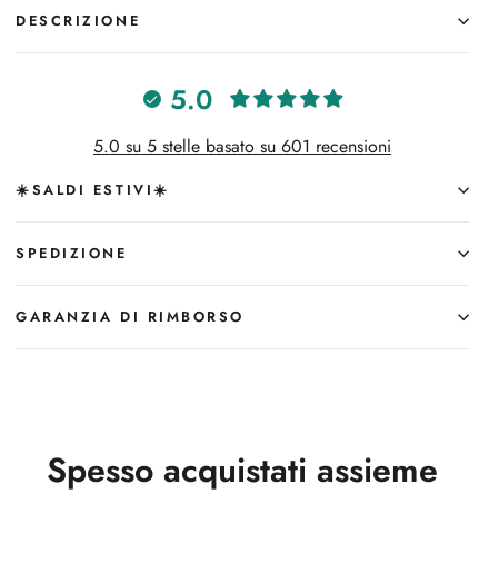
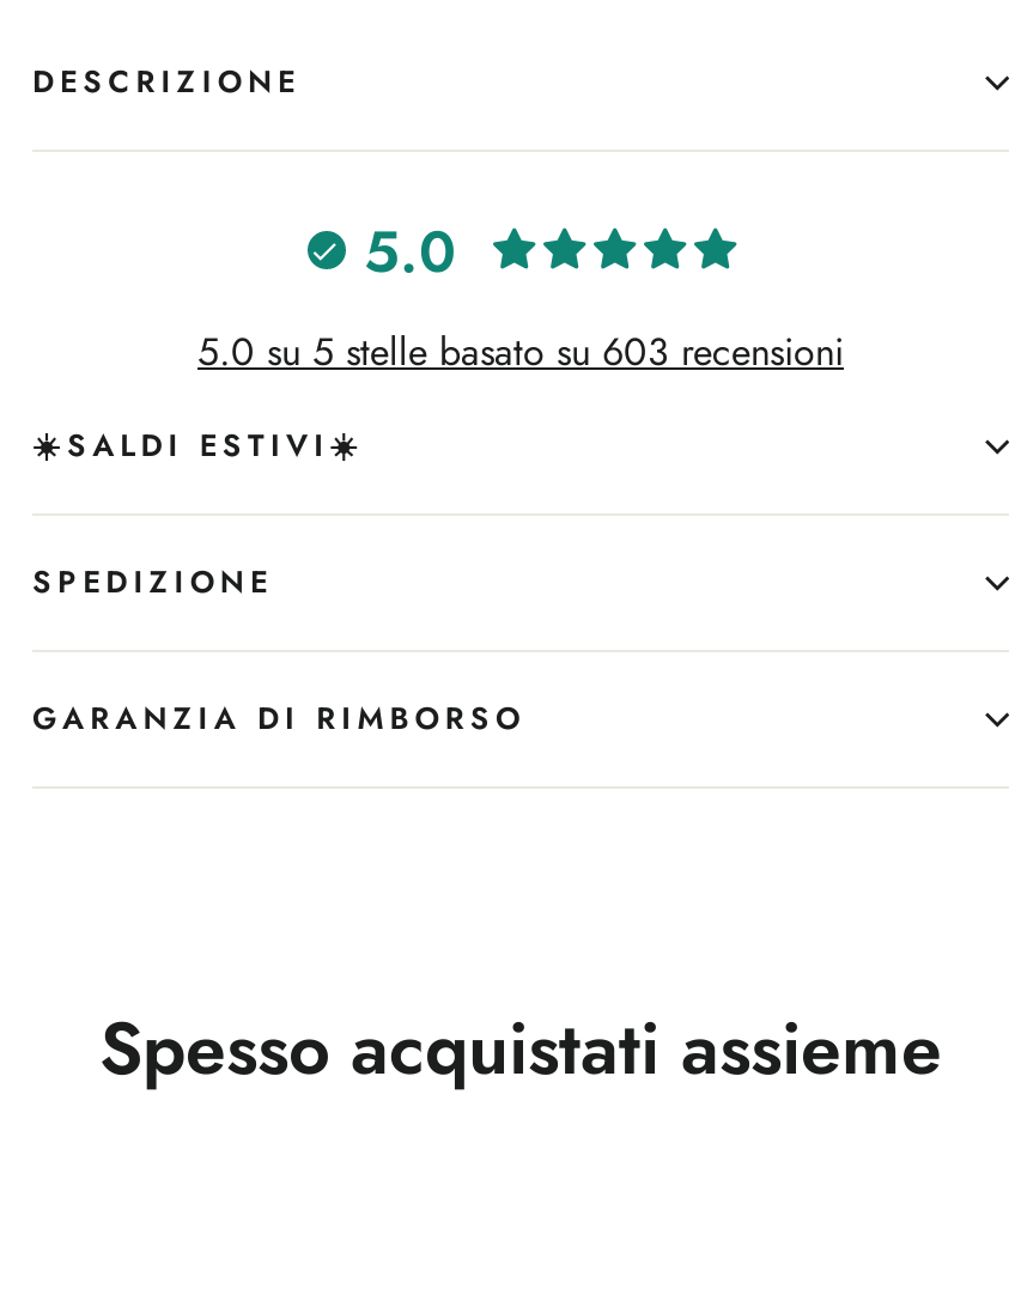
[93,134,391,159] 5.0 su 5 stelle basato su 601 recensioni -> [197,324,844,379] 5.0 su 5 stelle basato su 603 recensioni

